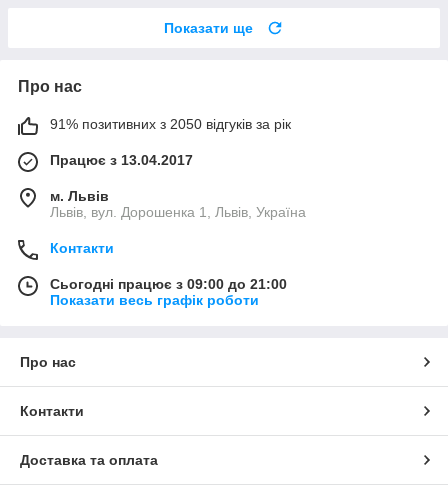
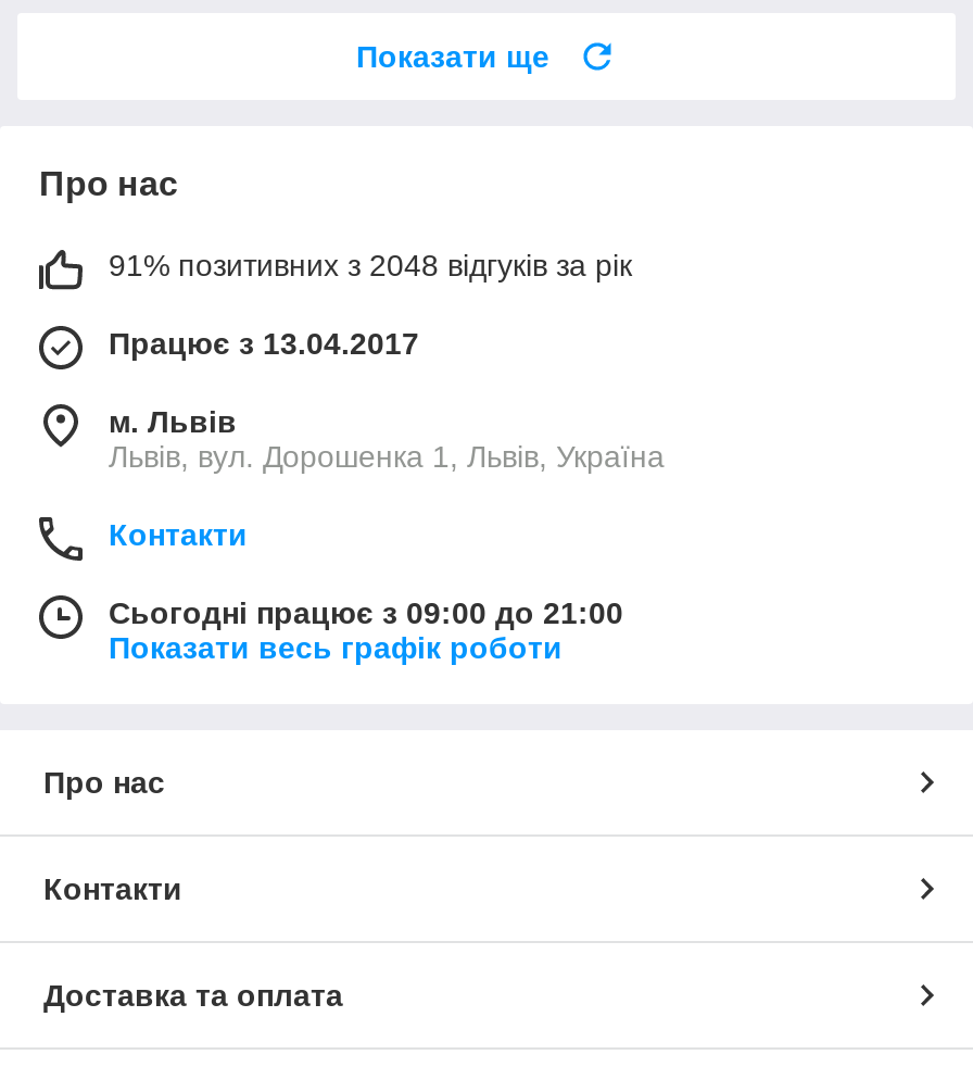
[50,116,291,132] 91% позитивних з 2050 відгуків за рік -> [109,249,632,283] 91% позитивних з 2048 відгуків за рік

